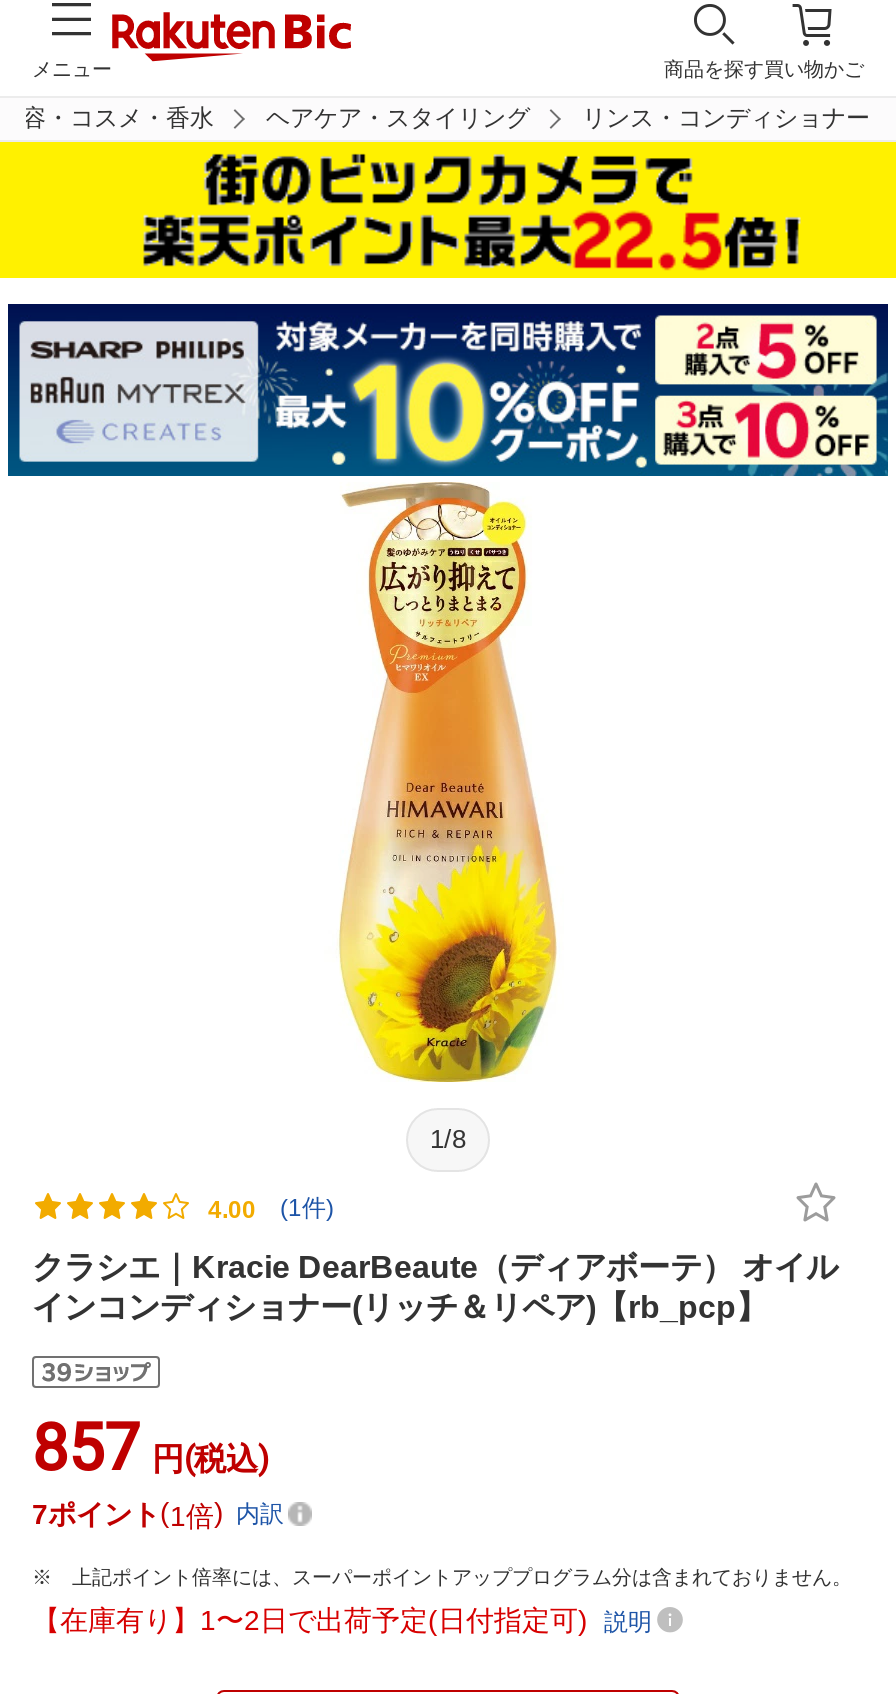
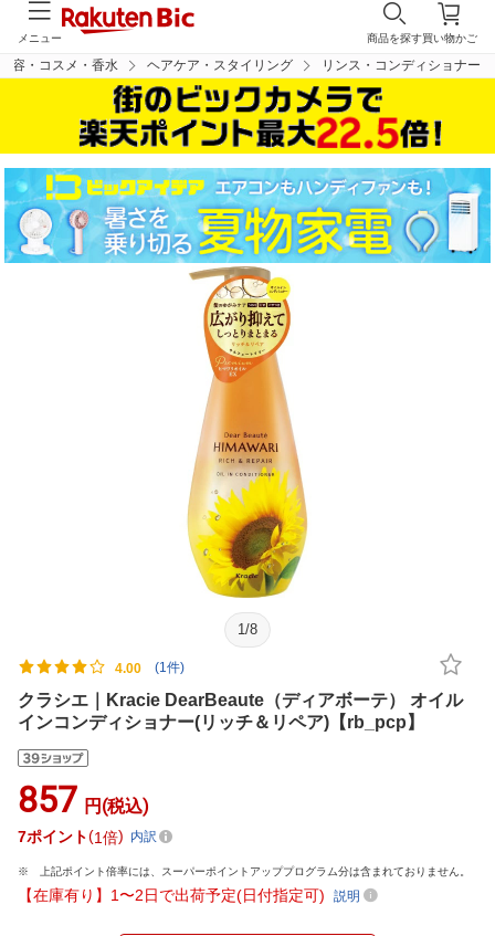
[6,302,890,478] [image] -> [3,167,492,264] [image]

